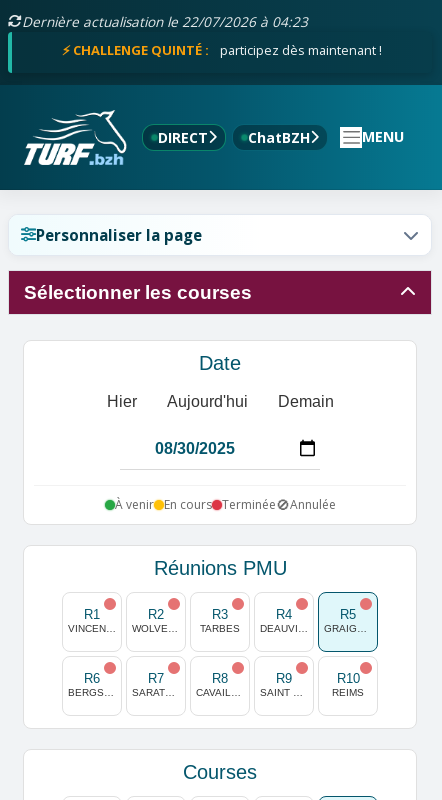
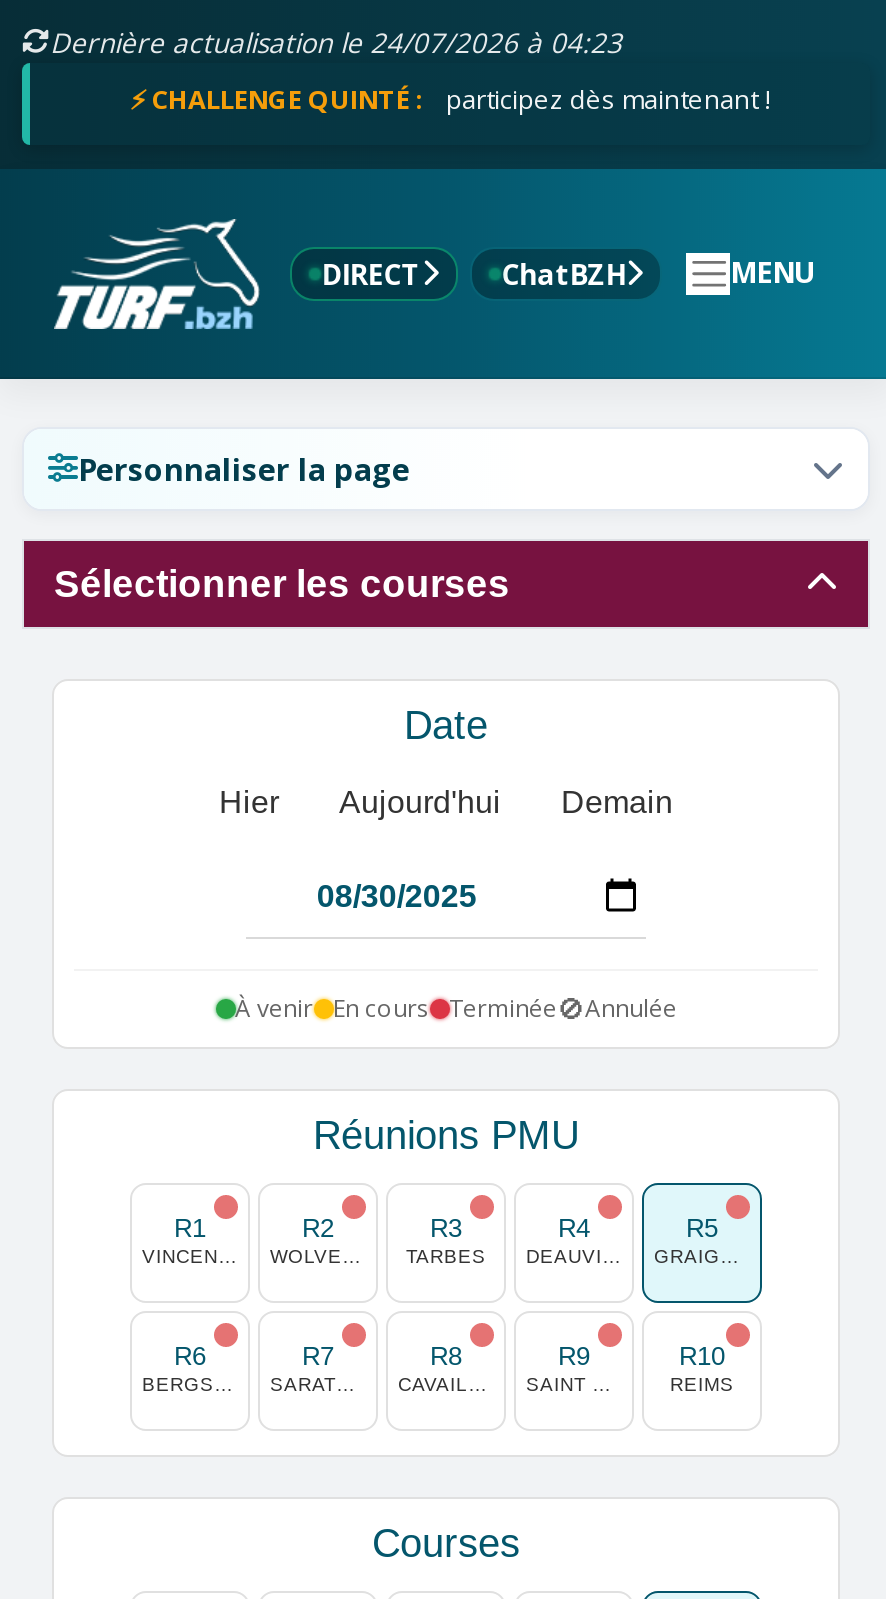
[22,12,308,31] Dernière actualisation le 22/07/2026 à 04:23 -> [50,23,622,61] Dernière actualisation le 24/07/2026 à 04:23

